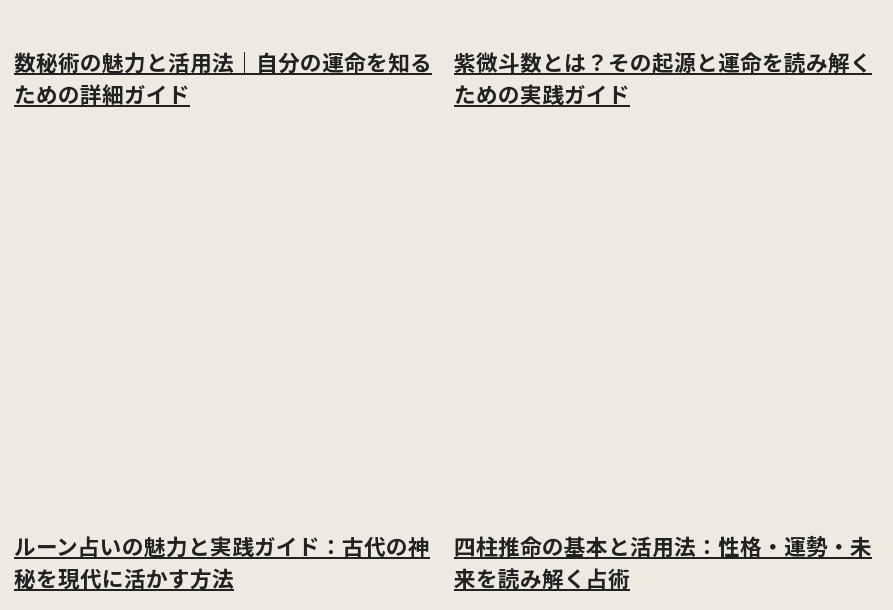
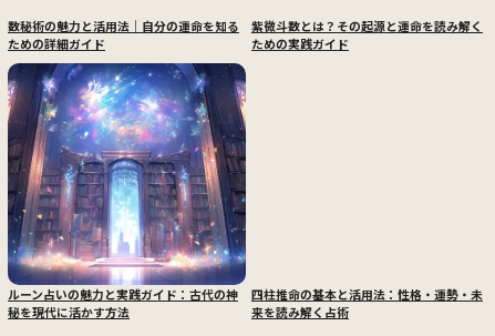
none -> [7,62,247,283] [image]

